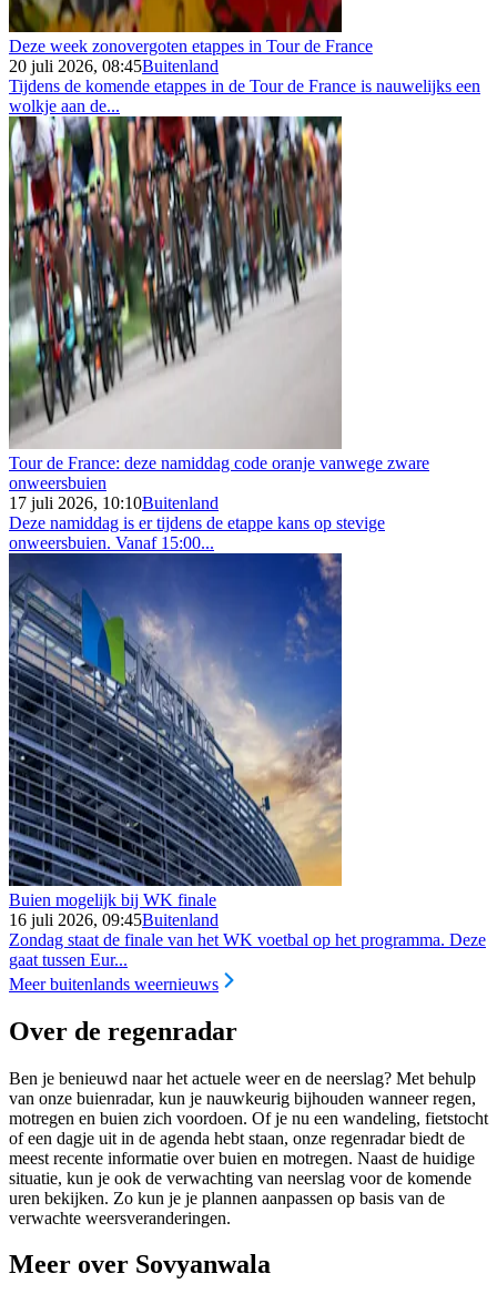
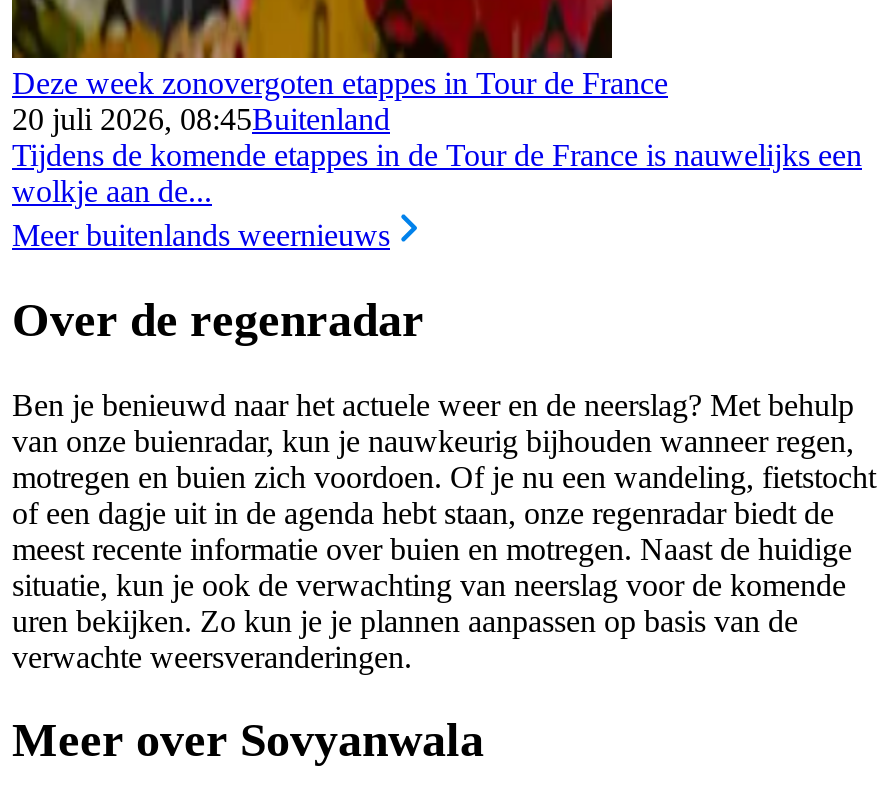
[8,115,429,552] [image] | Tour de France: deze namiddag code oranje vanwege zware | onweersbuien | 17 juli 2026, 10:10Buitenland | Deze namiddag is er tijdens de etappe kans op stevige | onweersbuien. Vanaf 15:00... -> none
[8,552,486,969] [image] | Buien mogelijk bij WK finale | 16 juli 2026, 09:45Buitenland | Zondag staat de finale van het WK voetbal op het programma. Deze | gaat tussen Eur... -> none

